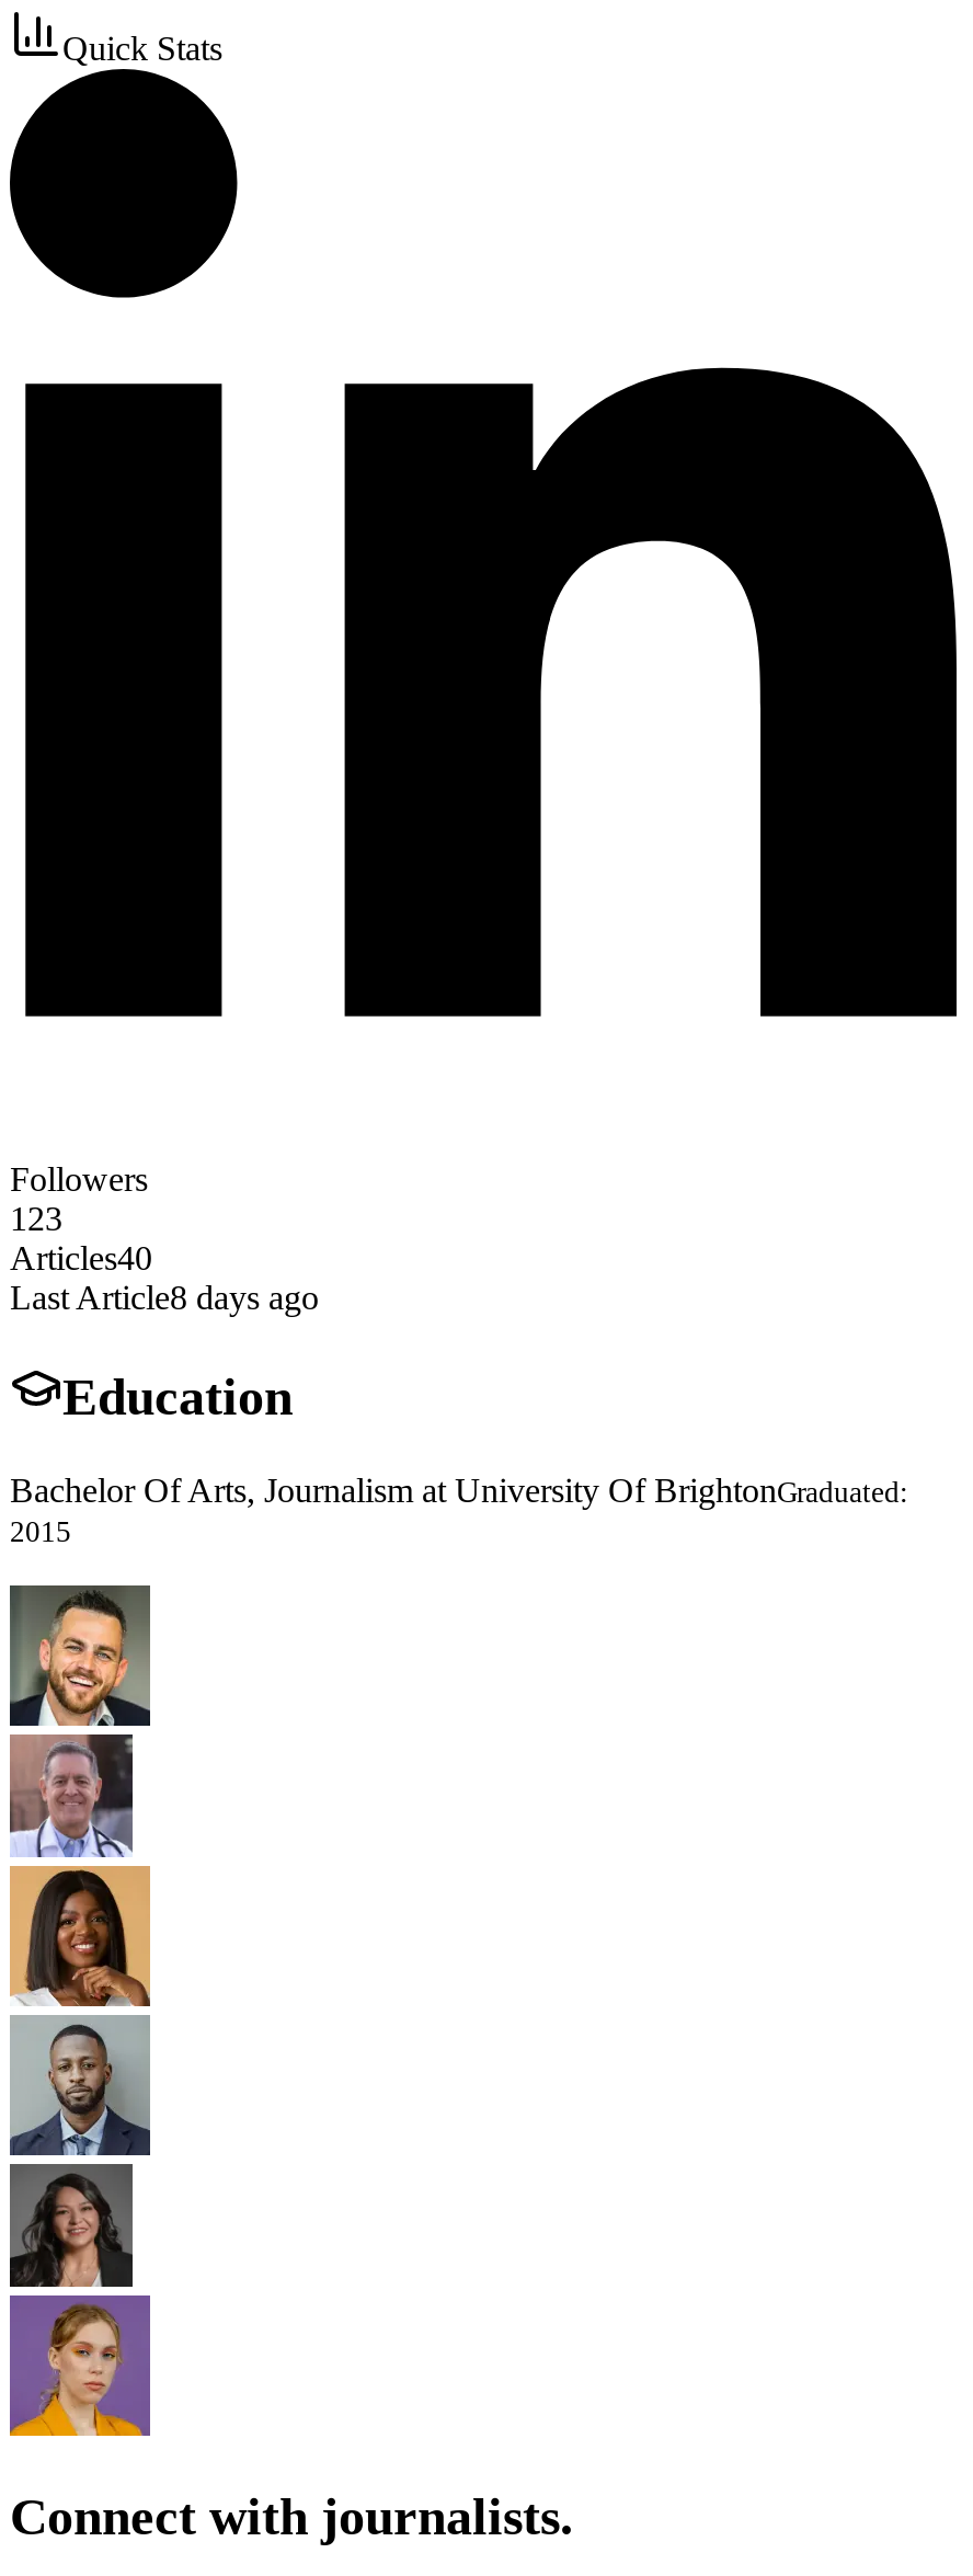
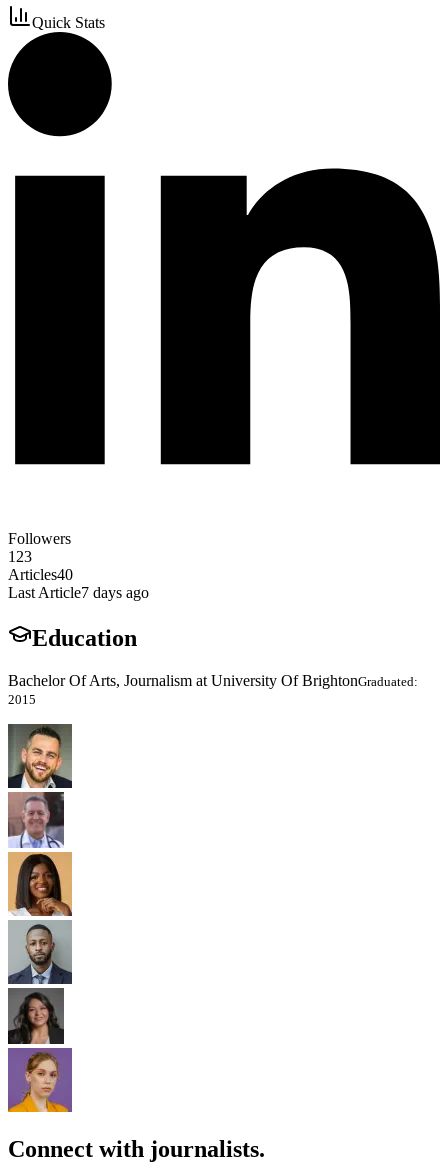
[10,1279,319,1316] Last Article8 days ago -> [8,584,149,601] Last Article7 days ago

